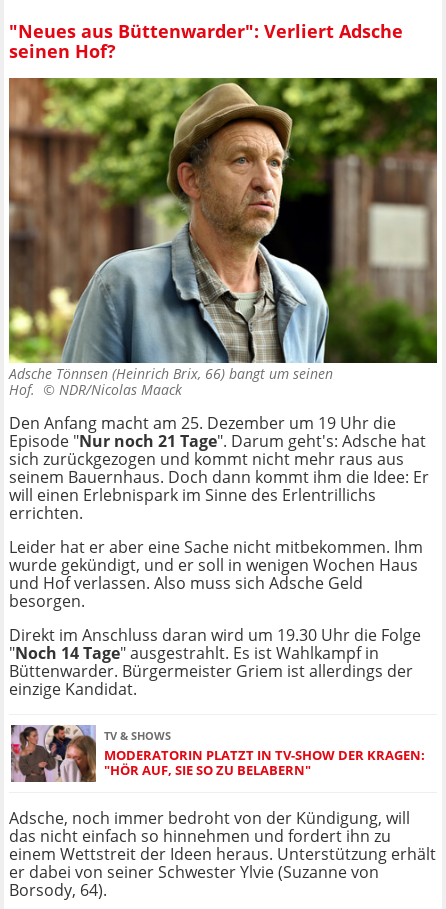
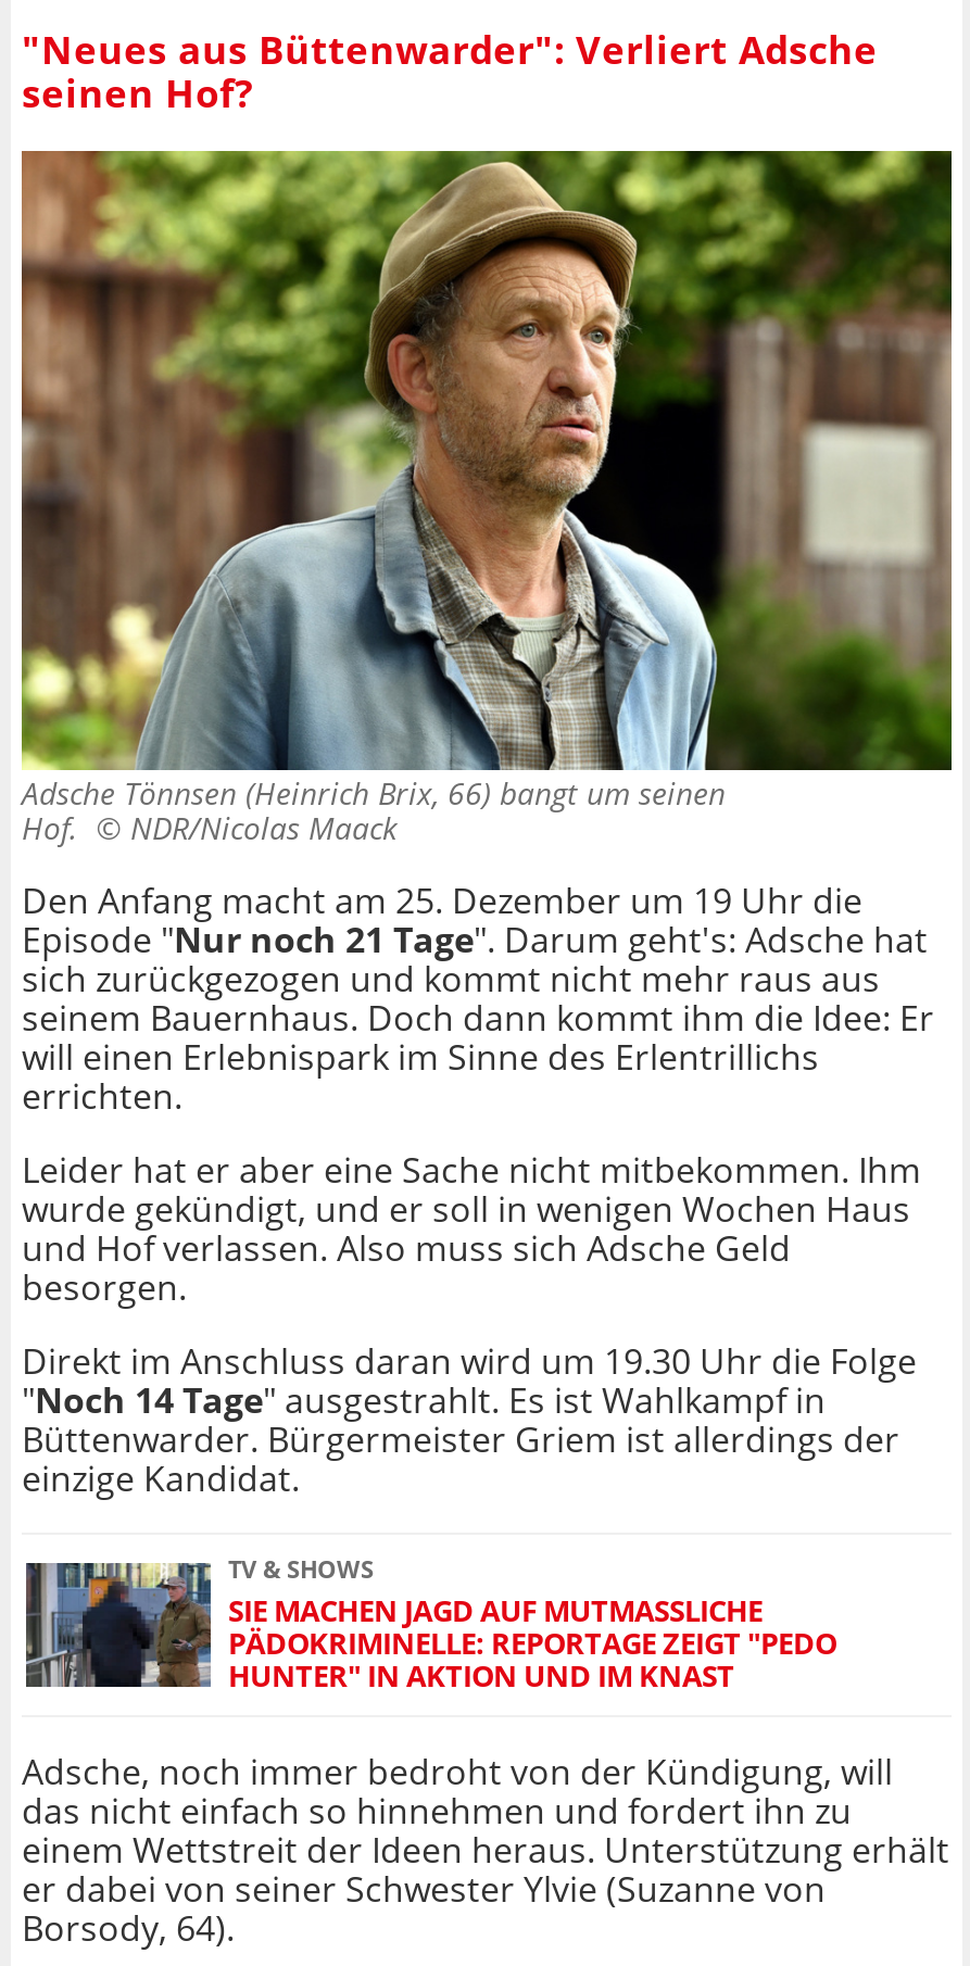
[10,724,425,783] [image] | MODERATORIN PLATZT IN TV-SHOW DER KRAGEN: | "HÖR AUF, SIE SO ZU BELABERN" -> [26,1557,836,1697] [image] | SIE MACHEN JAGD AUF MUTMASSLICHE P | ÄDOKRIMINELLE: REPORTAGE ZEIGT "PEDO H | UNTER" IN AKTION UND IM KNAST

